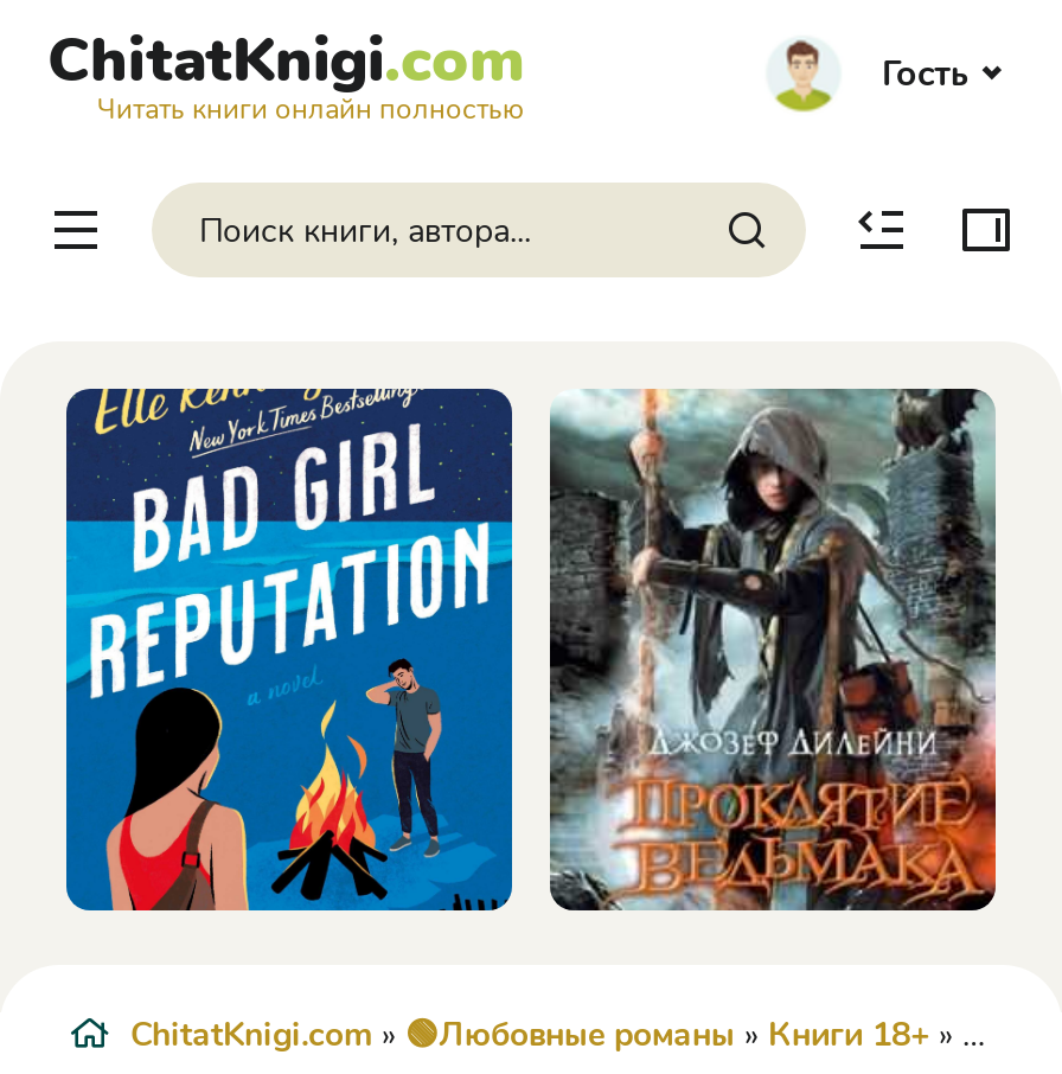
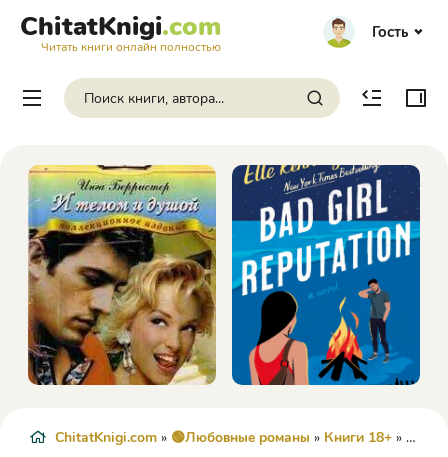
[64,386,514,913] [image] -> [27,164,217,386] [image]
[548,386,998,913] [image] -> [231,164,421,386] [image]

